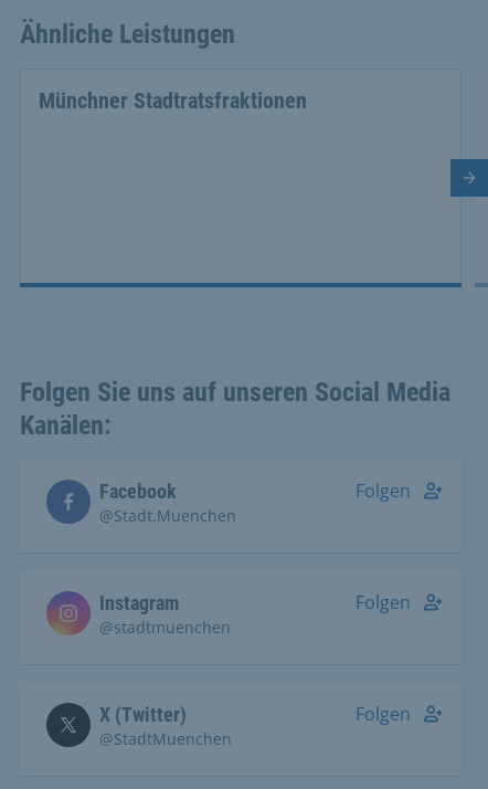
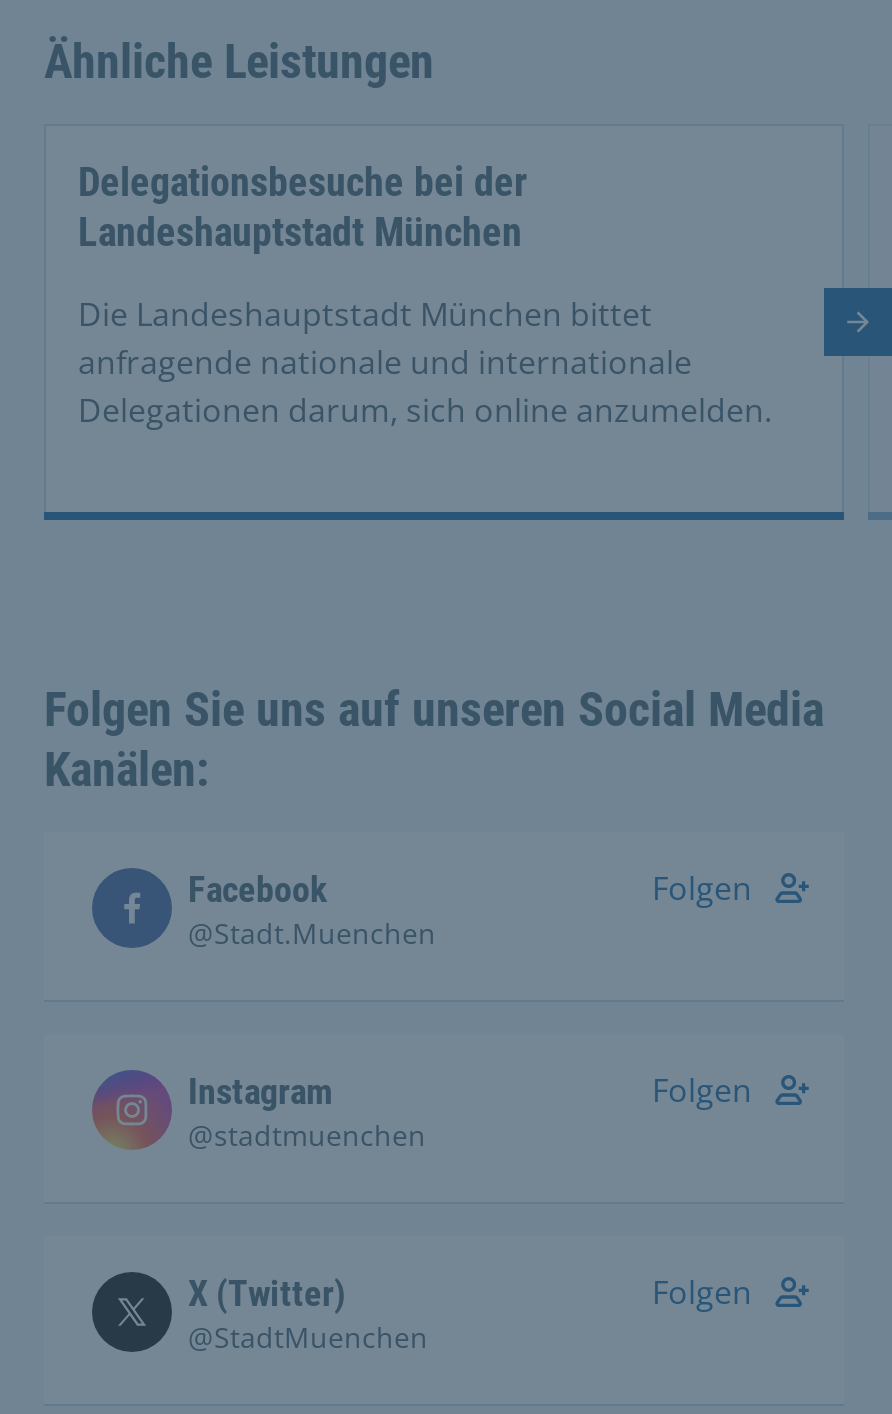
[39,87,307,113] Münchner Stadtratsfraktionen -> [78,157,772,431] Delegationsbesuche bei der | Landeshauptstadt München | Die Landeshauptstadt München bittet | anfragende nationale und internationale | Delegationen darum, sich online anzumelden.

